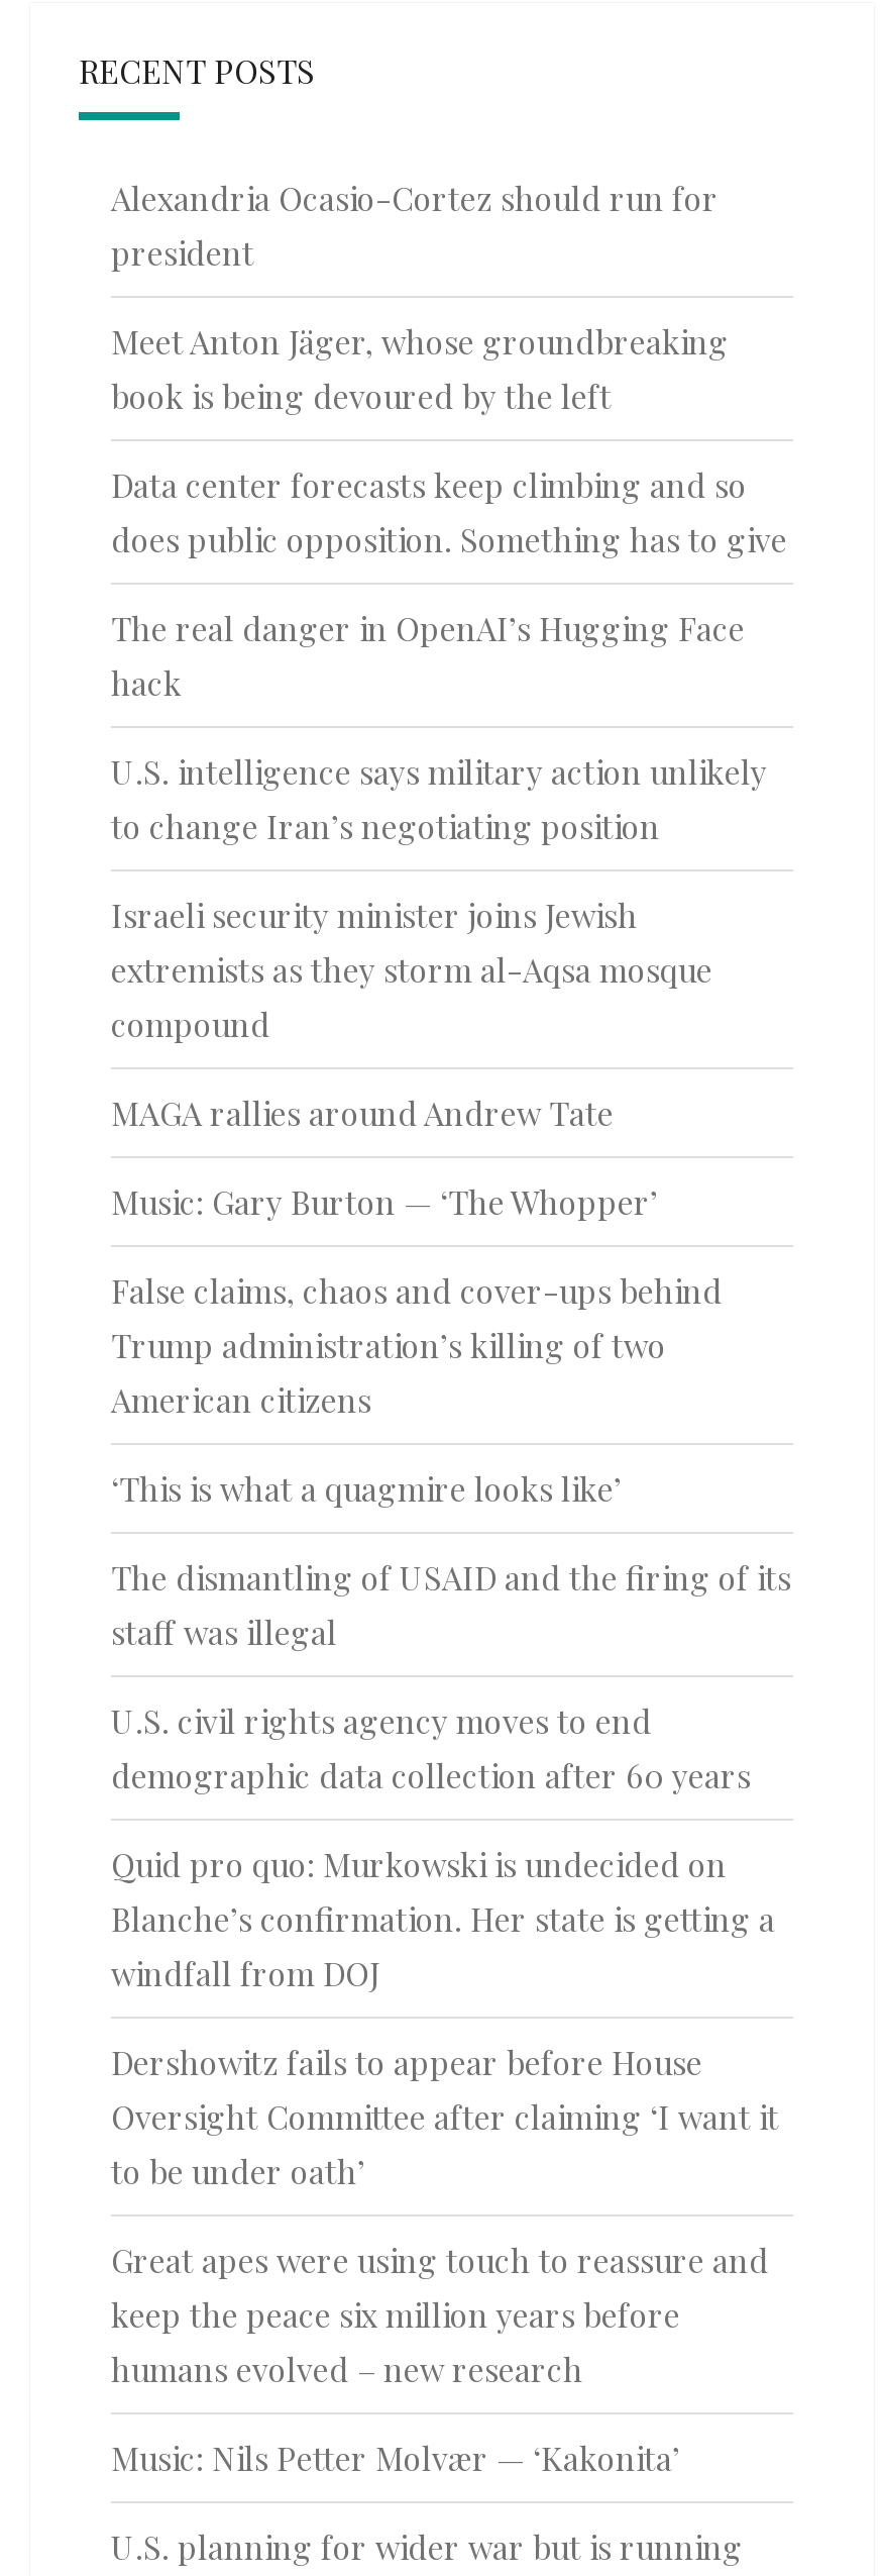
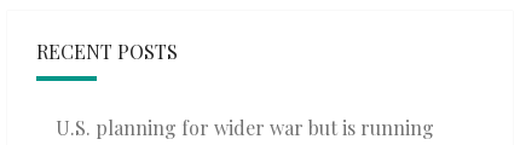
[111,178,791,2480] Alexandria Ocasio-Cortez should run for | president | Meet Anton Jäger, whose groundbreaking | book is being devoured by the left | Data center forecasts keep climbing and so | does public opposition. Something has to give | The real danger in OpenAI’s Hugging Face | hack | U.S. intelligence says military action unlikely | to change Iran’s negotiating position | Israeli security minister joins Jewish | extremists as they storm al-Aqsa mosque | compound | MAGA rallies around Andrew Tate | Music: Gary Burton — ‘The Whopper’ | False claims, chaos and cover-ups behind | Trump administration’s killing of two | American citizens | ‘This is what a quagmire looks like’ | The dismantling of USAID and the firing of its | staff was illegal | U.S. civil rights agency moves to end | demographic data collection after 60 years | Quid pro quo: Murkowski is undecided on | Blanche’s confirmation. Her state is getting a | windfall from DOJ | Dershowitz fails to appear before House | Oversight Committee after claiming ‘I want it | to be under oath’ | Great apes were using touch to reassure and | keep the peace six million years before | humans evolved – new research | Music: Nils Petter Molvær — ‘Kakonita’ -> none

